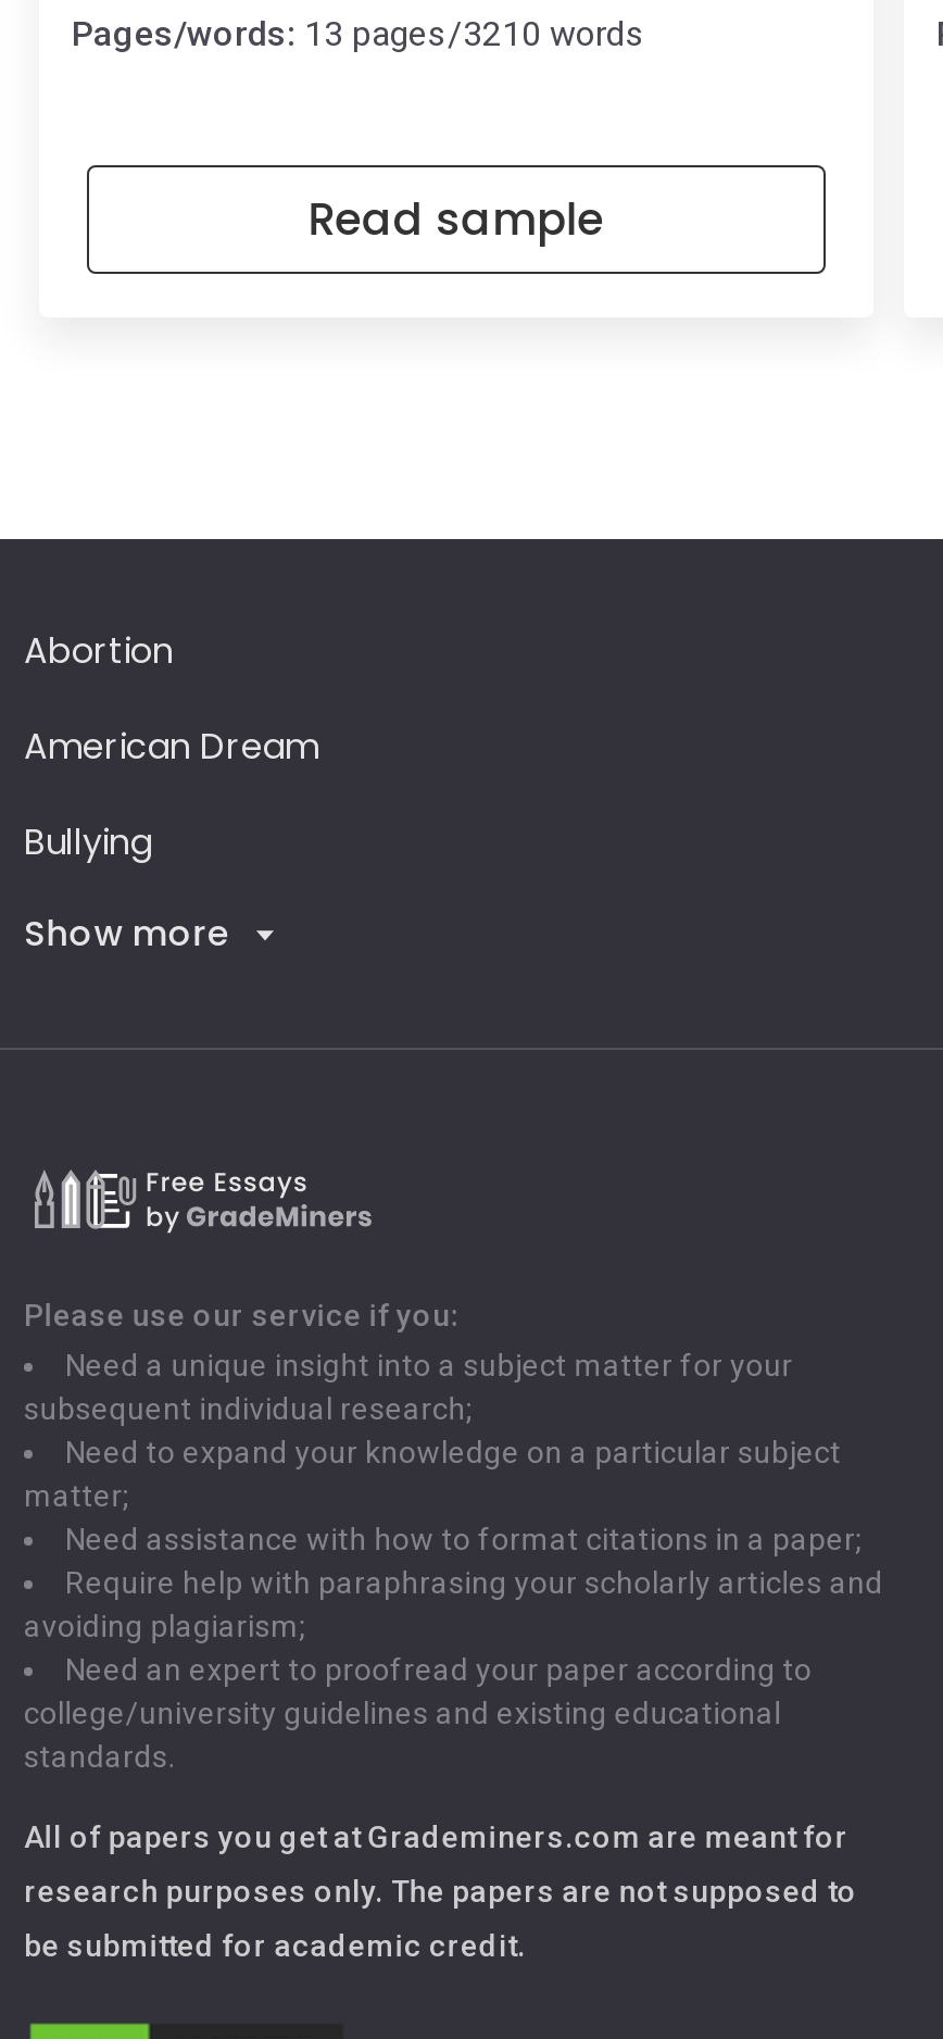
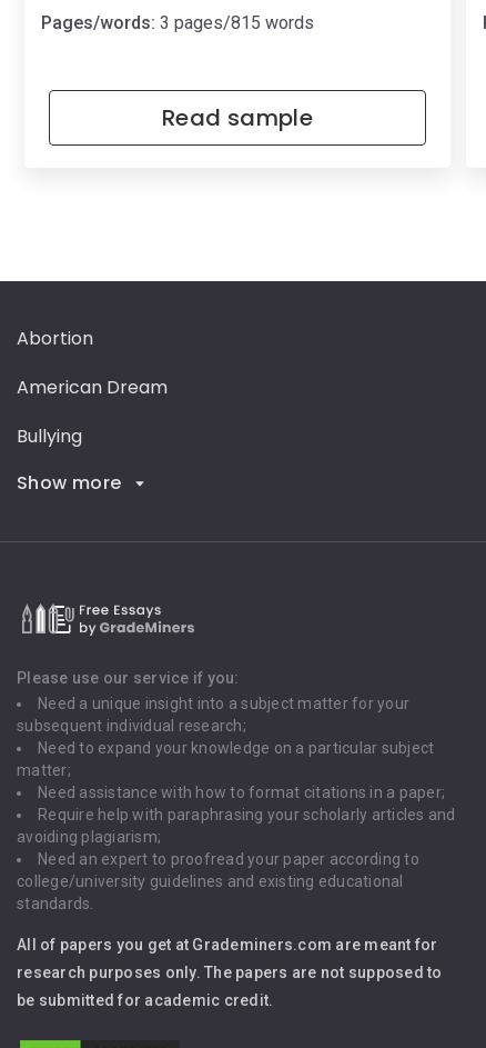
[72,13,645,54] Pages/words: 13 pages/3210 words -> [41,12,314,33] Pages/words: 3 pages/815 words

